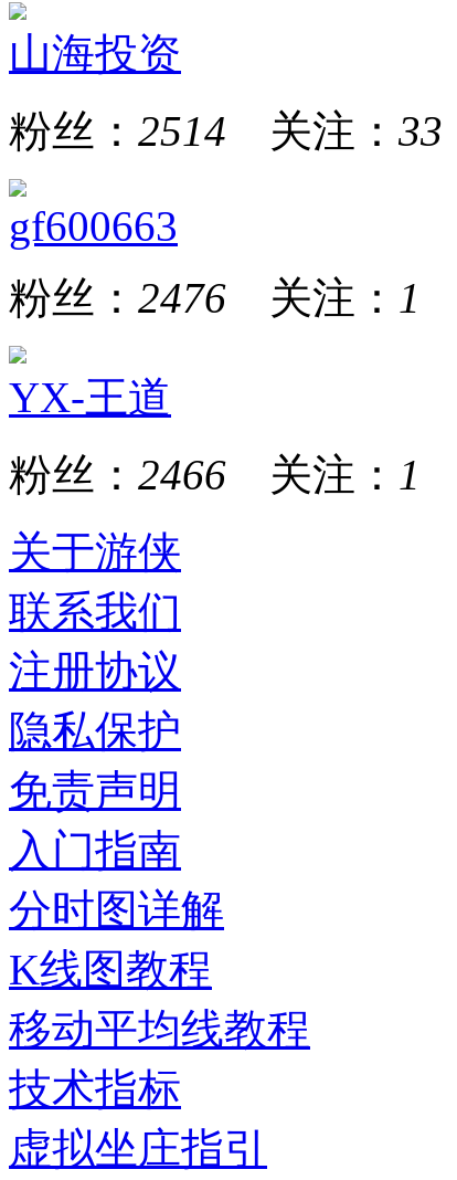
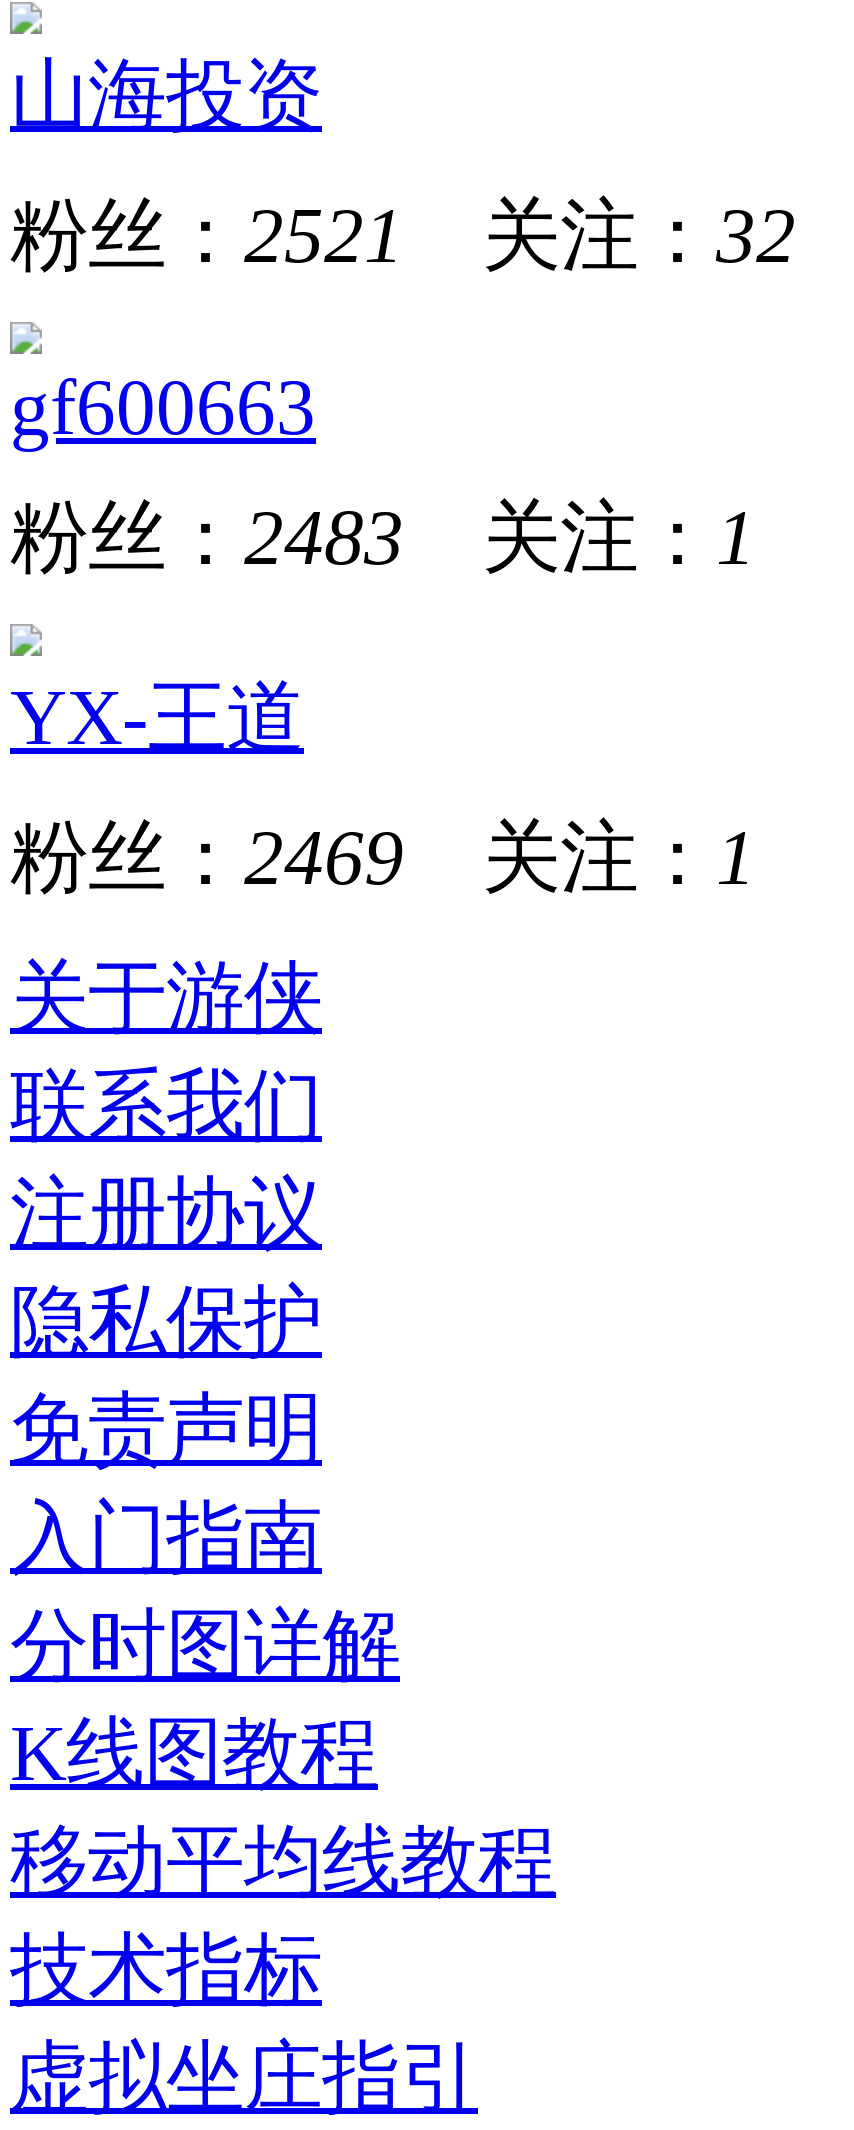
[9,108,443,155] 粉丝：2514关注：33 -> [10,193,796,279] 粉丝：2521关注：32
[9,274,421,322] 粉丝：2476关注：1 -> [10,495,756,581] 粉丝：2483关注：1
[9,451,421,499] 粉丝：2466关注：1 -> [10,815,756,901] 粉丝：2469关注：1

